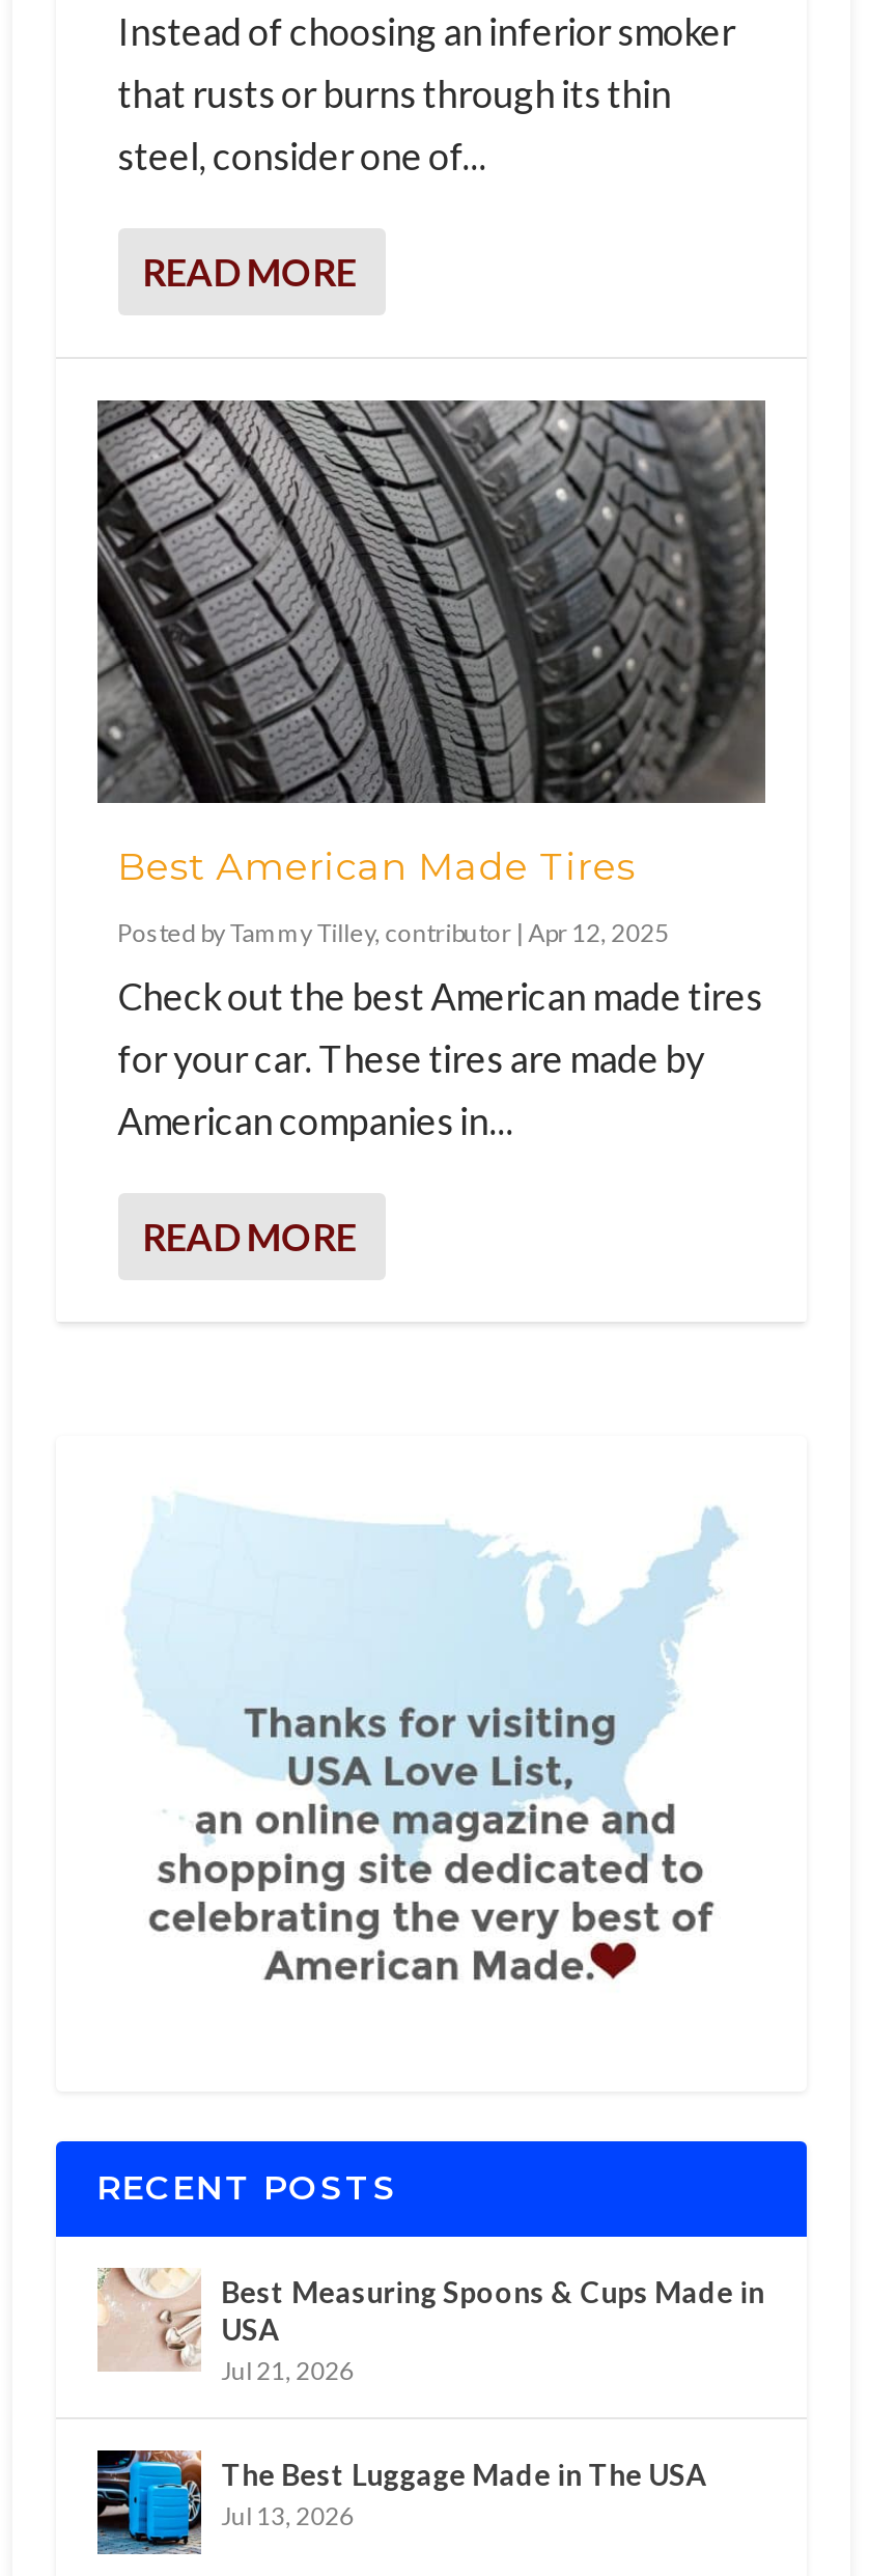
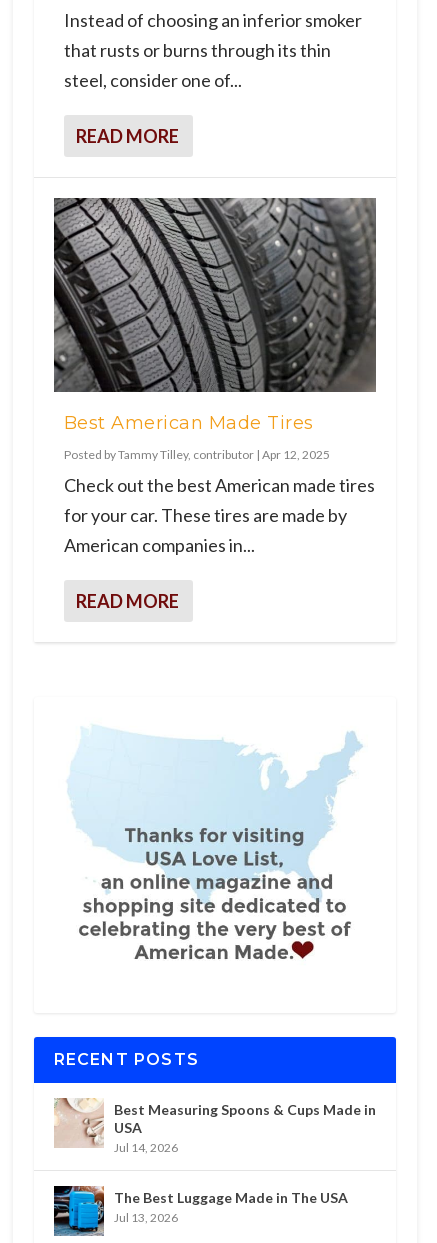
[221,2355,354,2386] Jul 21, 2026 -> [114,1140,178,1155] Jul 14, 2026

